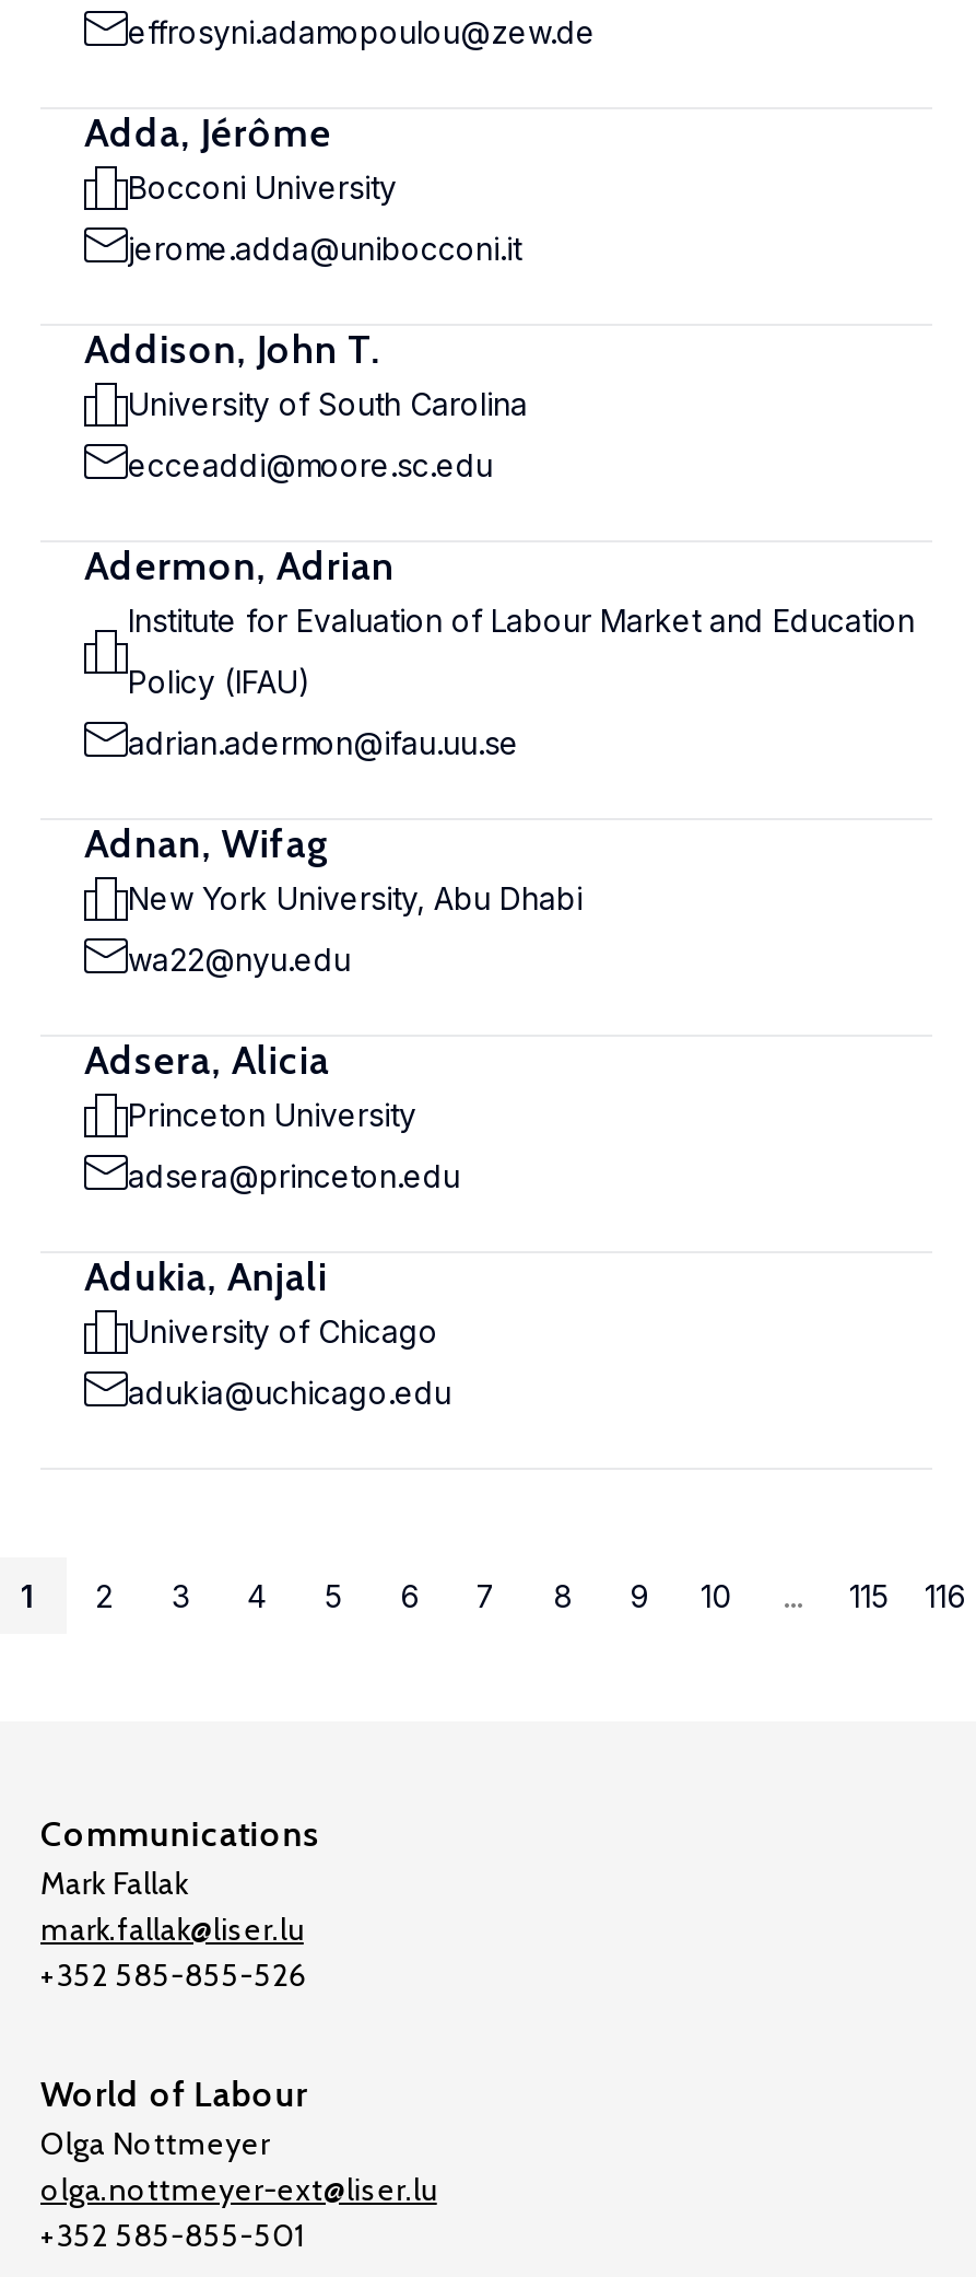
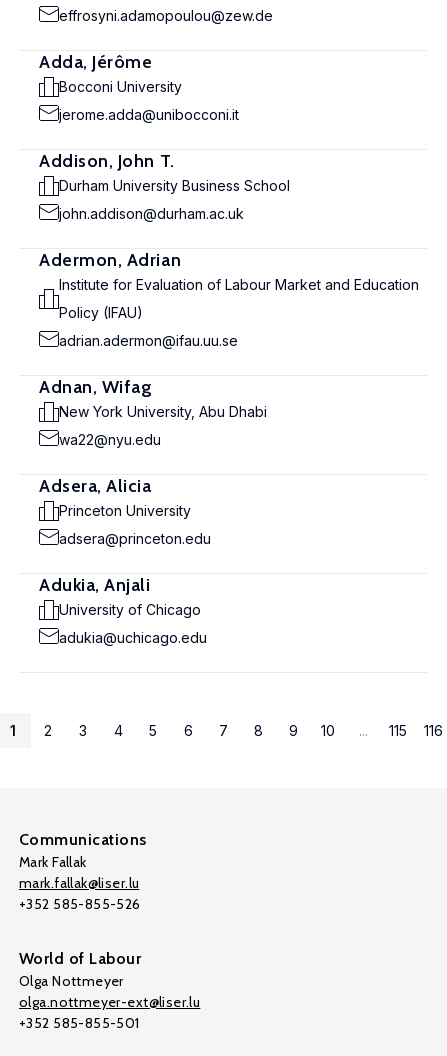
[128,385,528,422] University of South Carolina -> [59,177,290,194] Durham University Business School
[128,446,493,483] ecceaddi@moore.sc.edu -> [59,205,244,222] john.addison@durham.ac.uk

